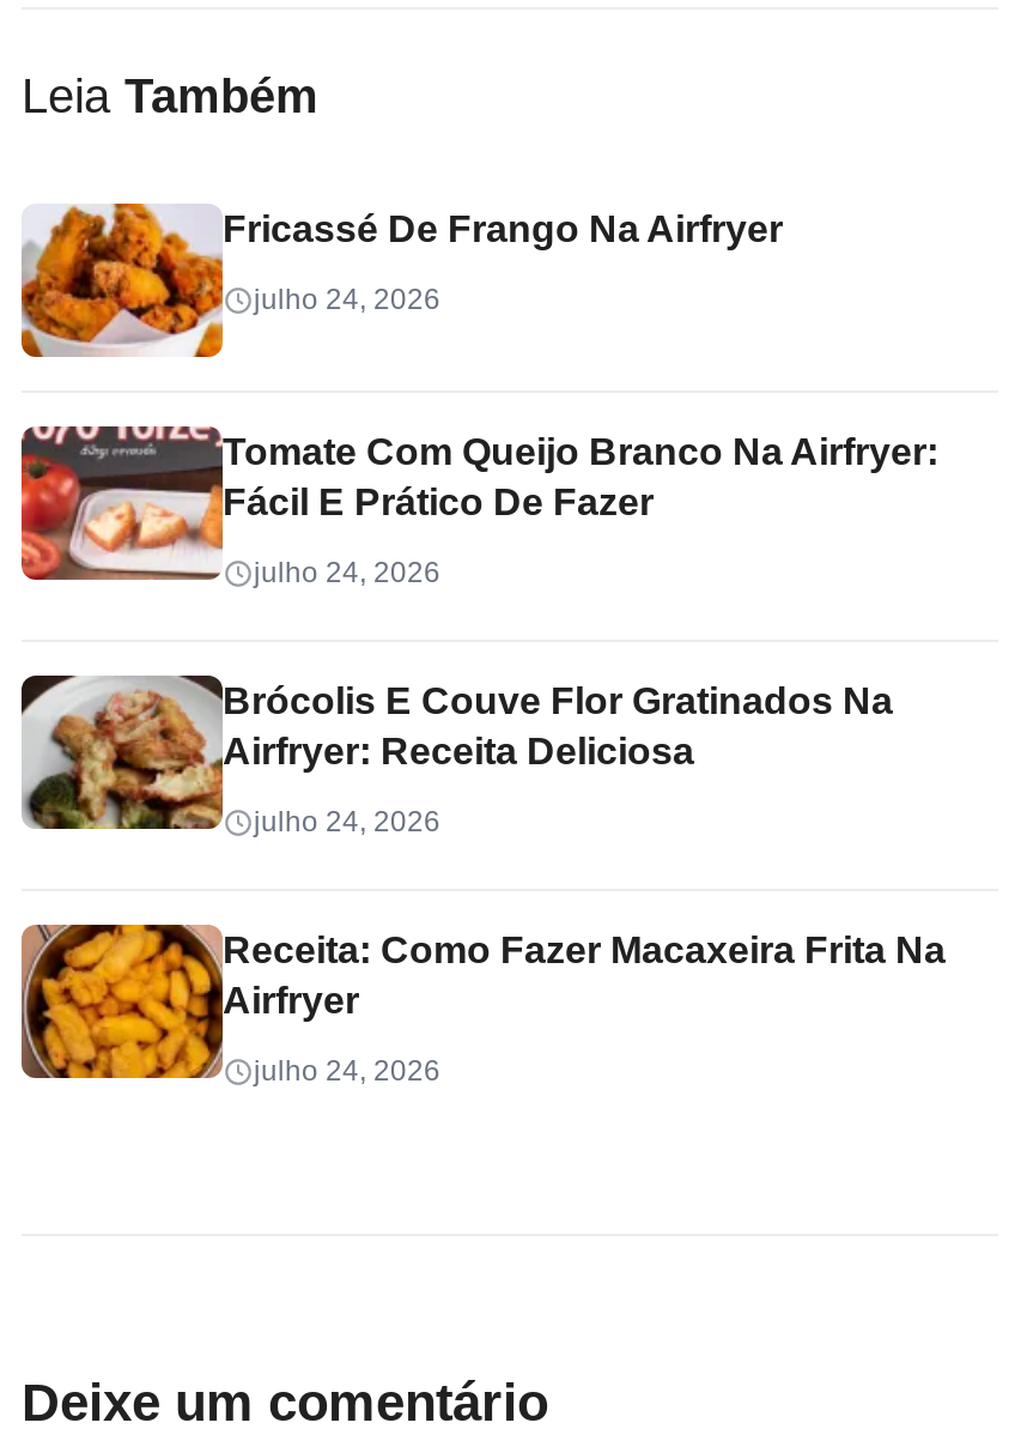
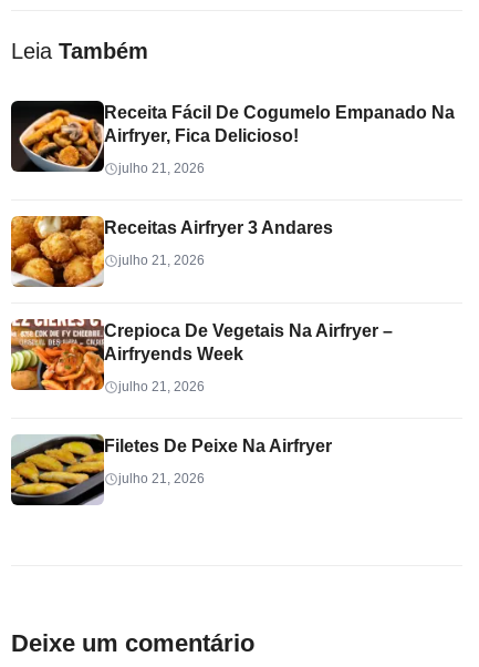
[19,201,783,359] [image] | Fricassé De Frango Na Airfryer -> [10,100,455,173] [image] | Receita Fácil De Cogumelo Empanado Na | Airfryer, Fica Delicioso!
[254,283,440,316] julho 24, 2026 -> [118,161,205,176] julho 21, 2026
[19,424,938,606] [image] | Tomate Com Queijo Branco Na Airfryer: | Fácil E Prático De Fazer -> [11,204,333,288] [image] | Receitas Airfryer 3 Andares
[254,556,440,590] julho 24, 2026 -> [118,253,205,268] julho 21, 2026
[19,673,893,831] [image] | Brócolis E Couve Flor Gratinados Na | Airfryer: Receita Deliciosa -> [10,319,393,391] [image] | Crepioca De Vegetais Na Airfryer – | Airfryends Week
[254,805,440,839] julho 24, 2026 -> [118,379,205,395] julho 21, 2026
[22,922,946,1080] [image] | Receita: Como Fazer Macaxeira Frita Na | Airfryer -> [11,434,332,506] [image] | Filetes De Peixe Na Airfryer
[254,1054,440,1088] julho 24, 2026 -> [118,471,205,487] julho 21, 2026

